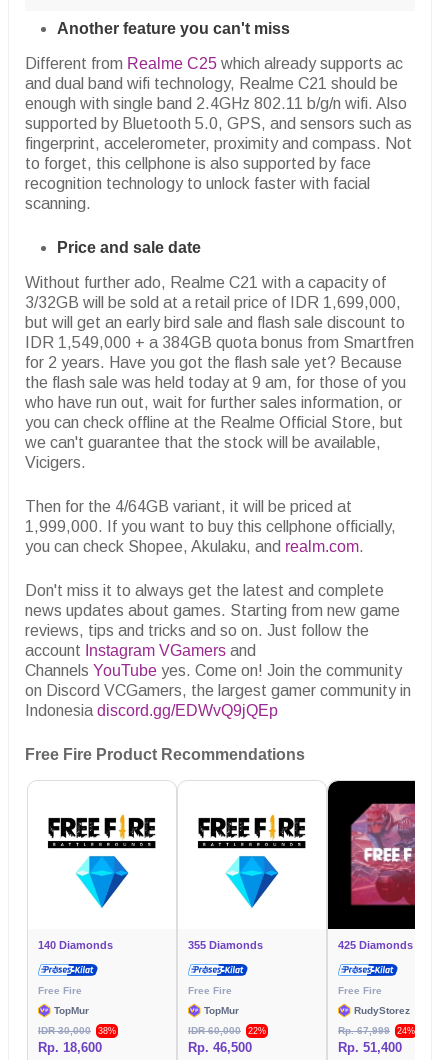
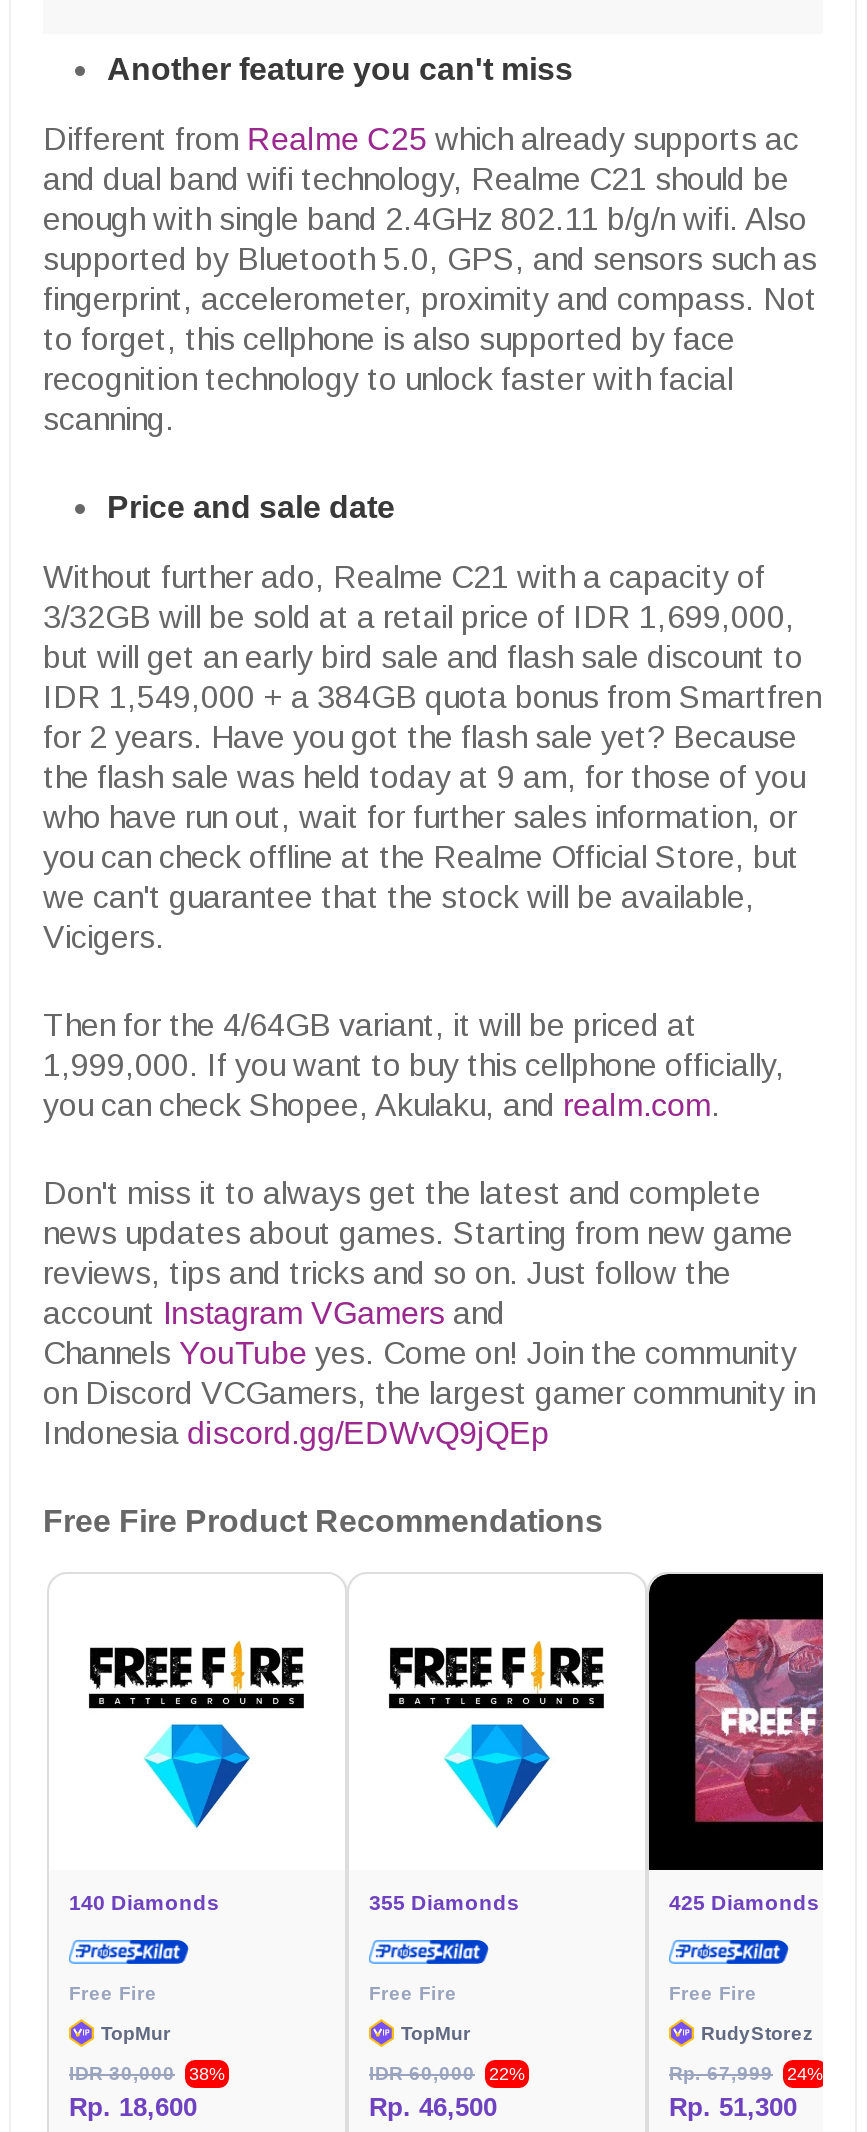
[338,1040,402,1055] Rp. 51,400 -> [669,2093,797,2123] Rp. 51,300

